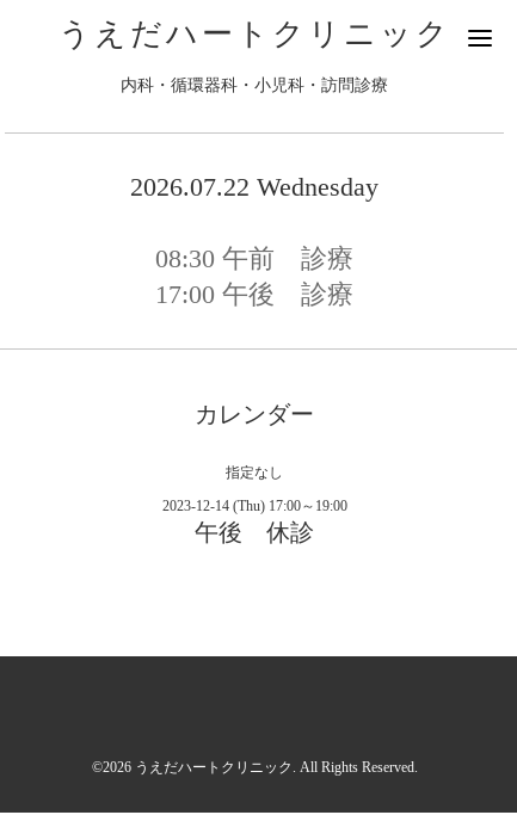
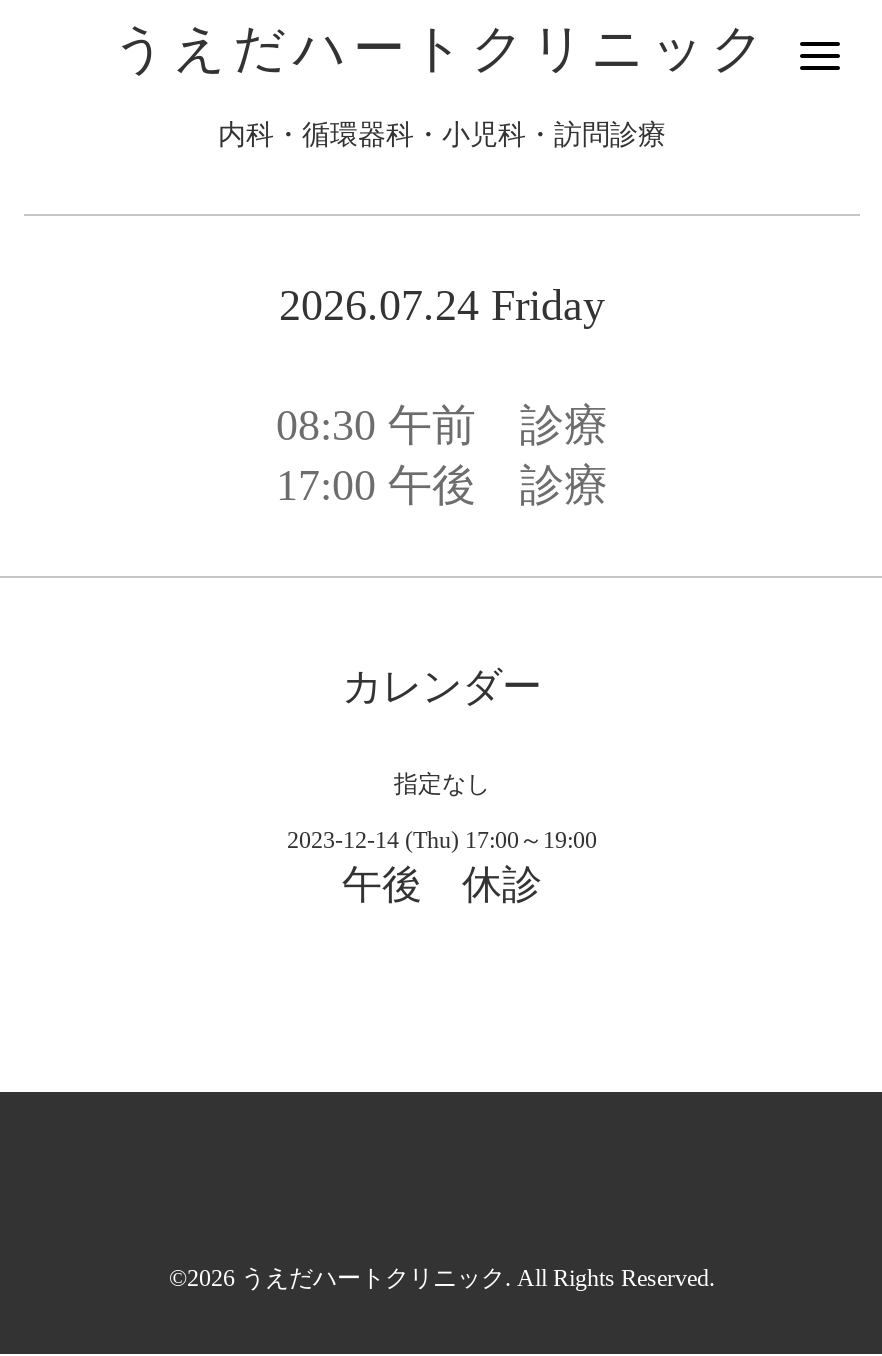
[130,172,378,202] 2026.07.22 Wednesday -> [279,280,605,330] 2026.07.24 Friday

